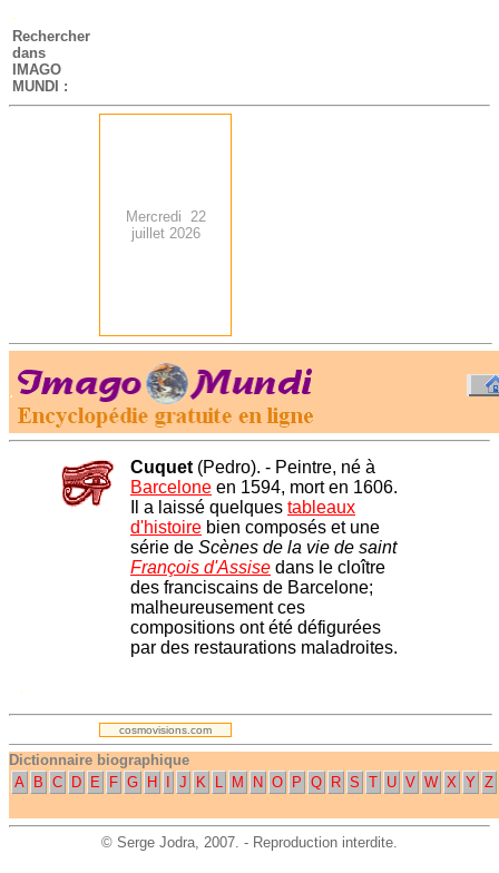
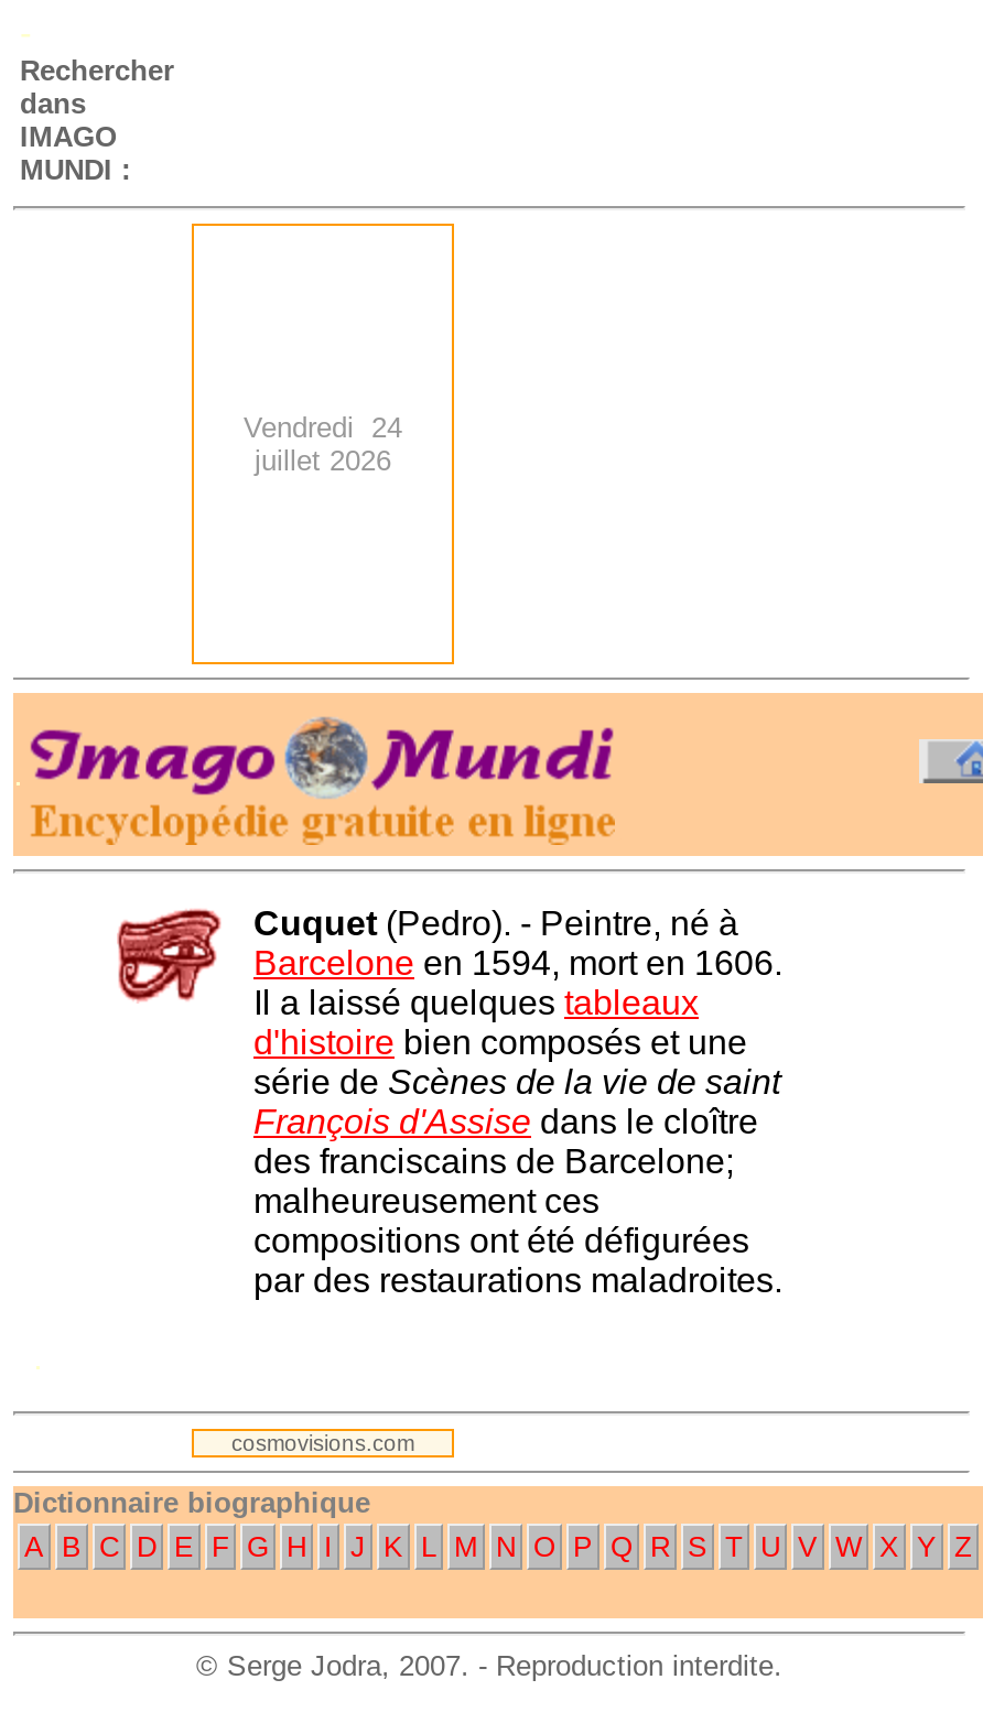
[125,208,206,225] Mercredi 22 -> [244,411,402,444] Vendredi 24

